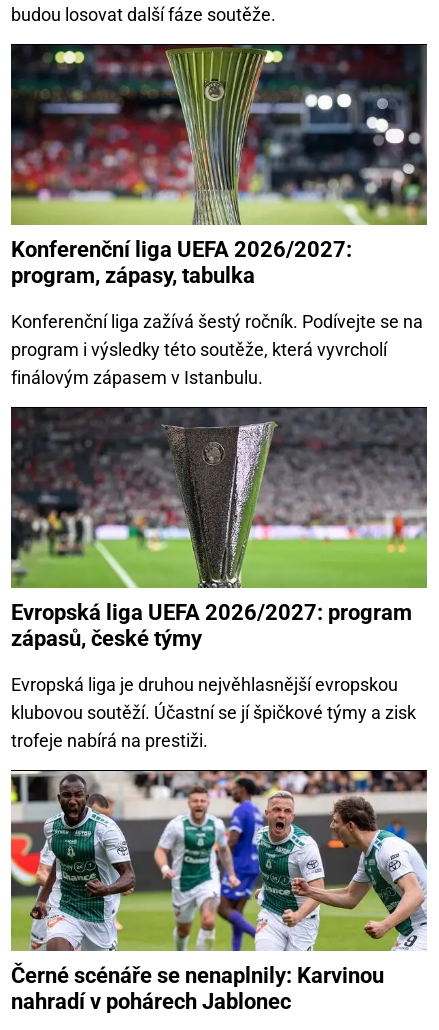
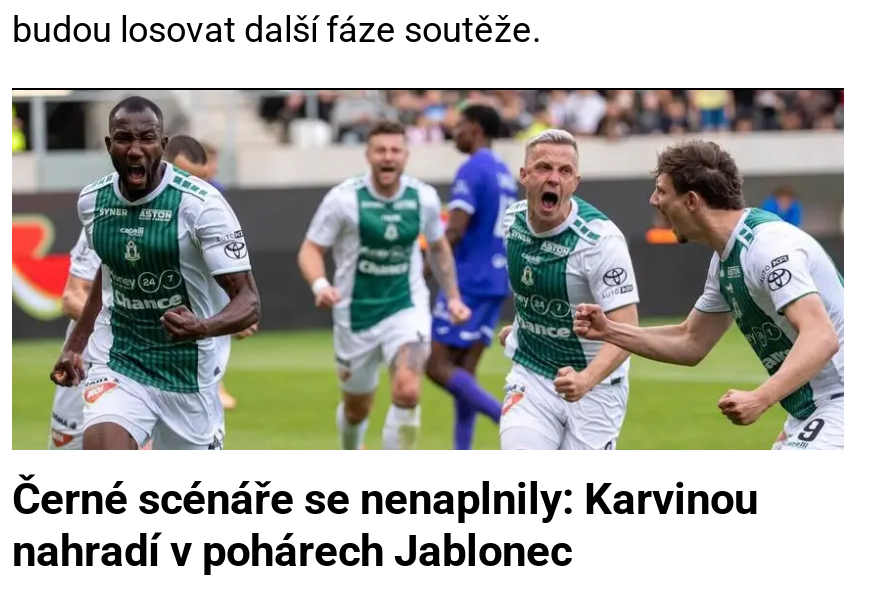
[10,44,428,388] [image] | Konferenční liga UEFA 2026/2027: | program, zápasy, tabulka | Konferenční liga zažívá šestý ročník. Podívejte se na | program i výsledky této soutěže, která vyvrcholí | finálovým zápasem v Istanbulu. -> none
[10,406,428,751] [image] | Evropská liga UEFA 2026/2027: program | zápasů, české týmy | Evropská liga je druhou nejvěhlasnější evropskou | klubovou soutěží. Účastní se jí špičkové týmy a zisk | trofeje nabírá na prestiži. -> none

